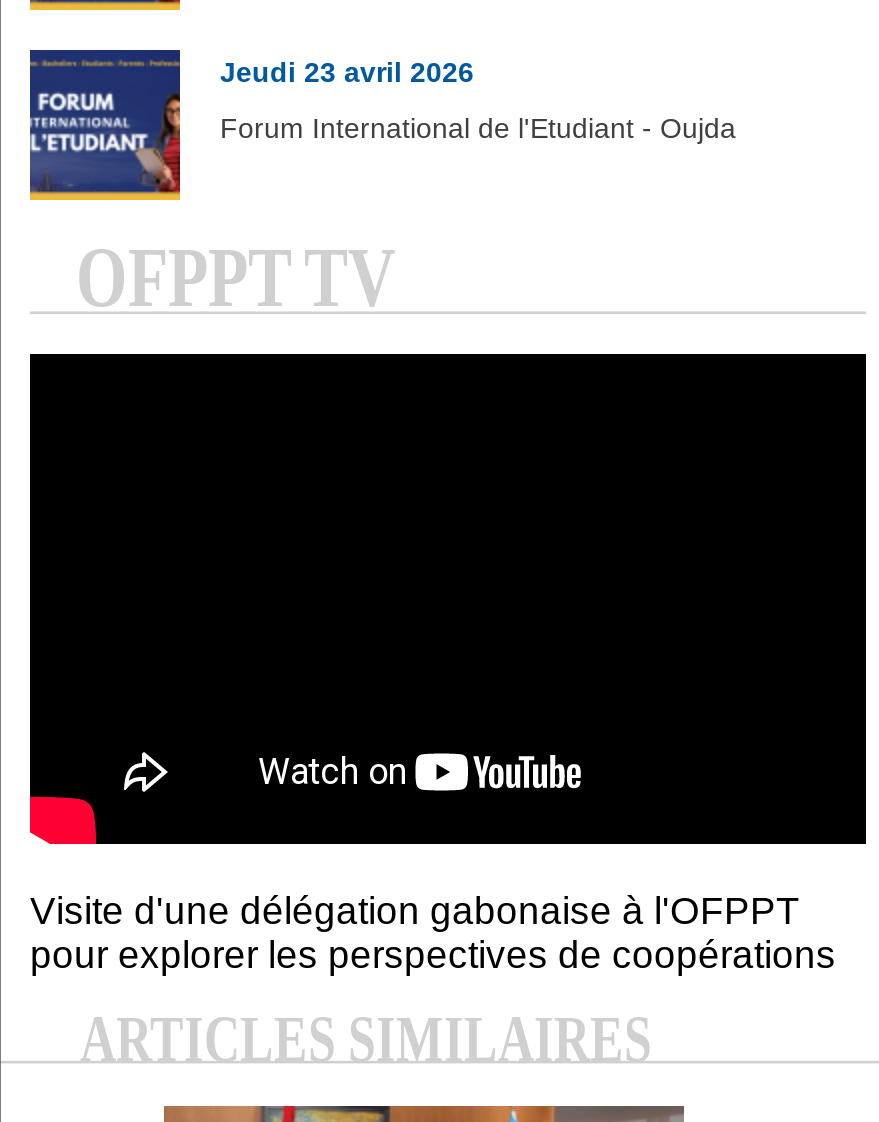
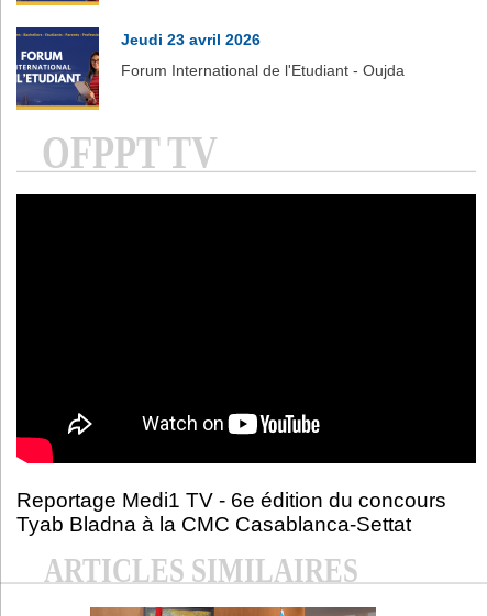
[30,890,836,976] Visite d'une délégation gabonaise à l'OFPPT | pour explorer les perspectives de coopérations -> [16,489,446,536] Reportage Medi1 TV - 6e édition du concours | Tyab Bladna à la CMC Casablanca-Settat

